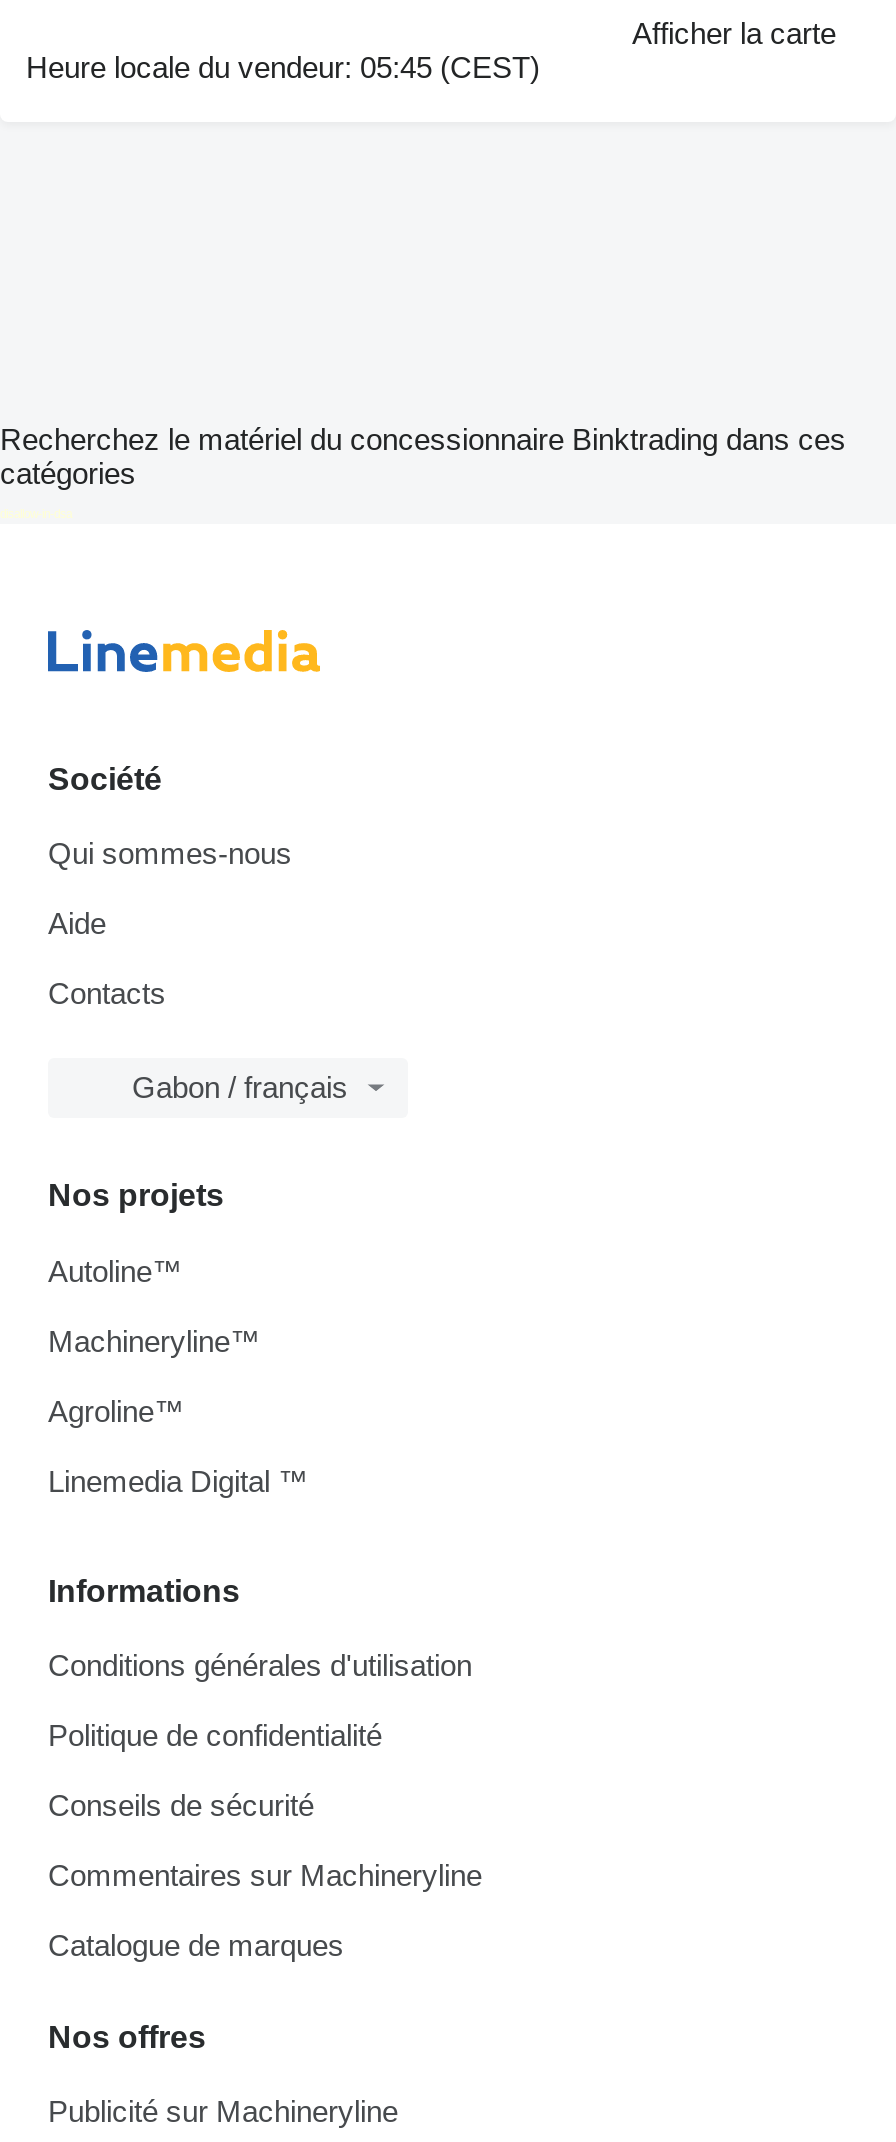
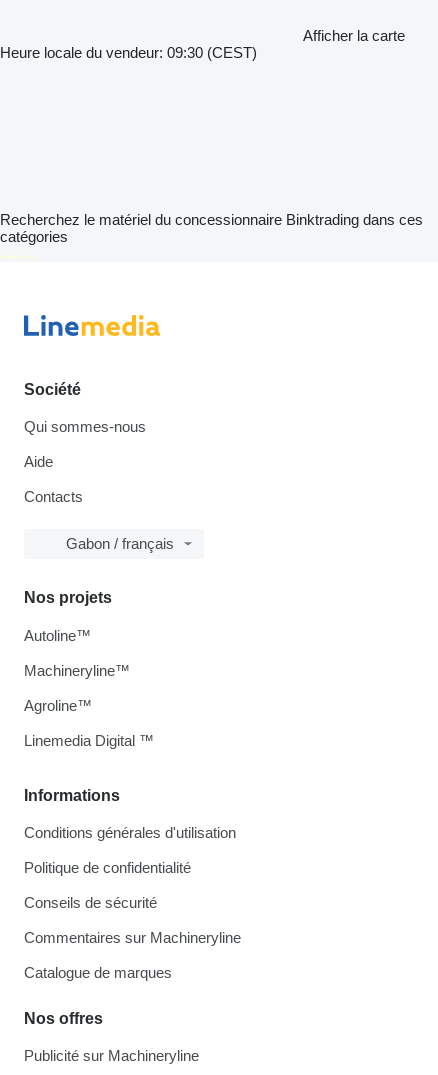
[26,50,540,84] Heure locale du vendeur: 05:45 (CEST) -> [0,44,257,61] Heure locale du vendeur: 09:30 (CEST)

